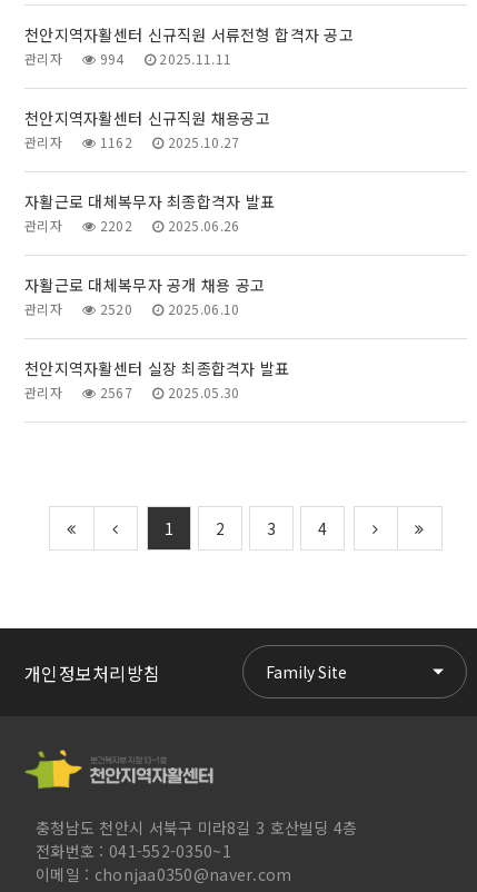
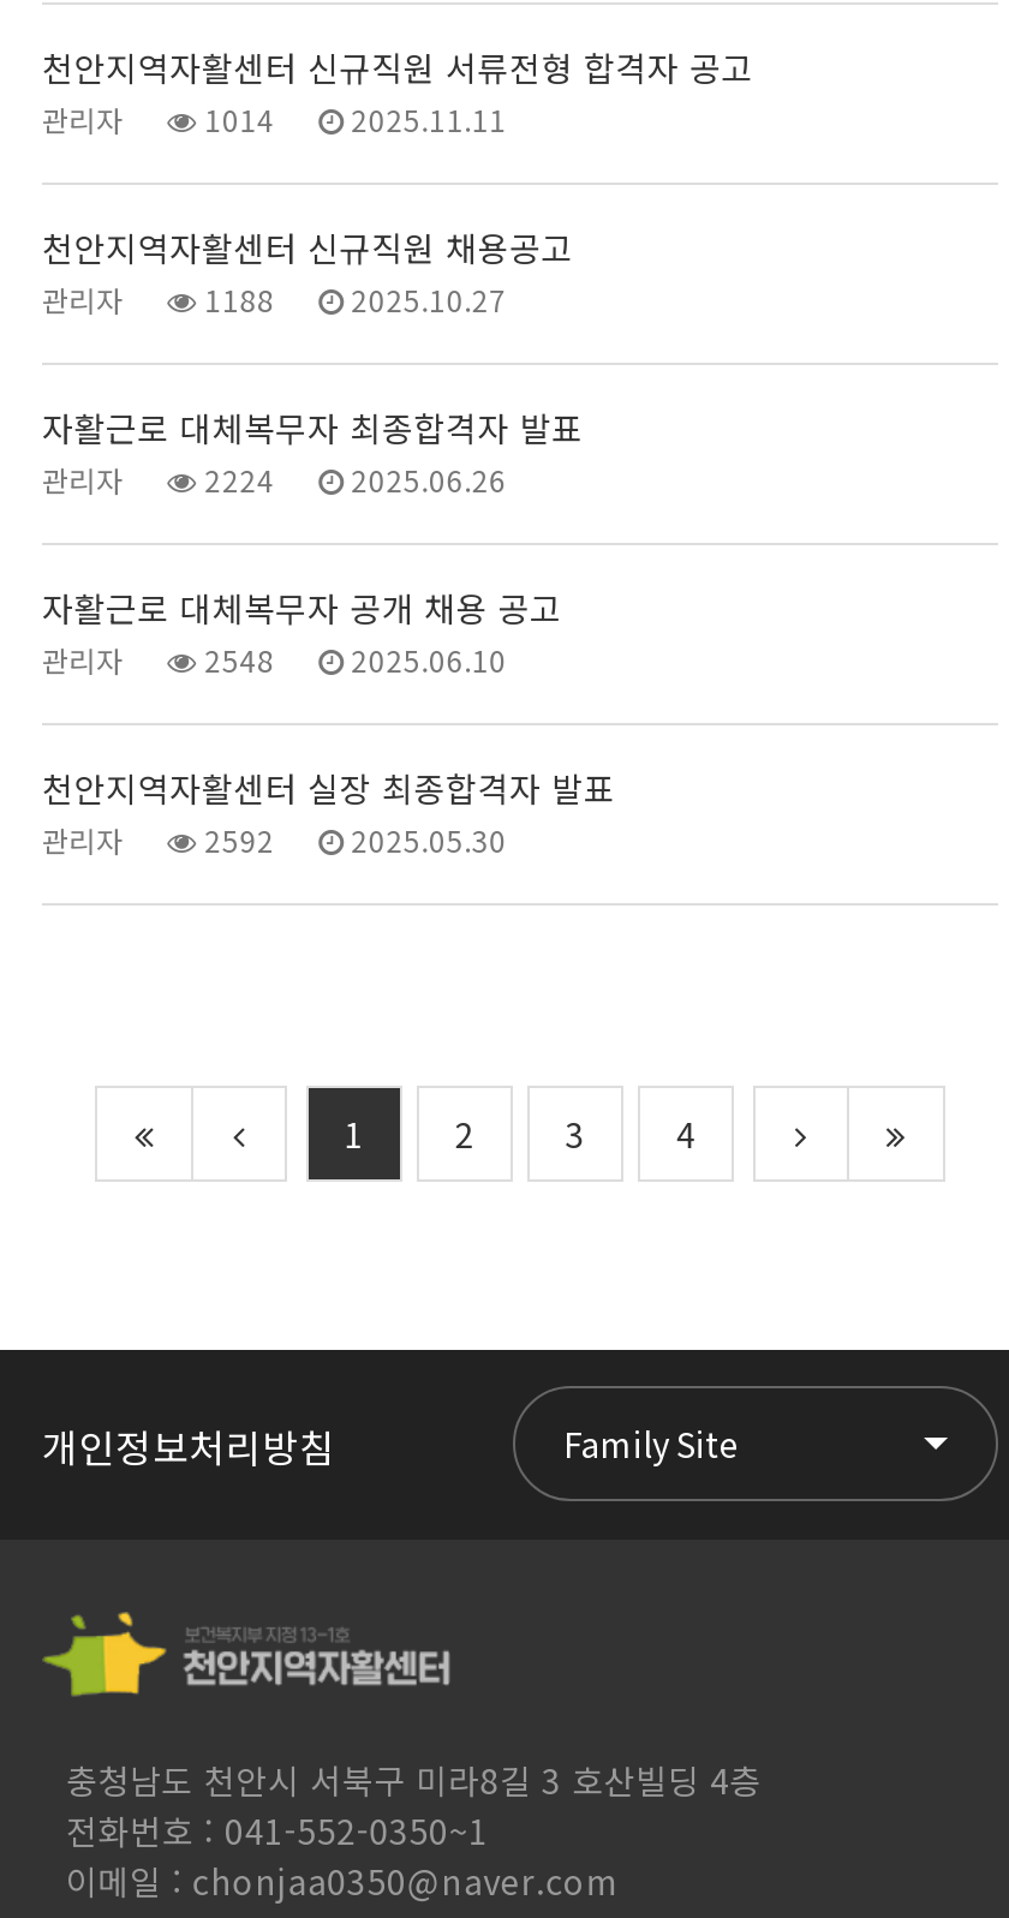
[24,49,231,68] 관리자 994 2025.11.11 -> [42,98,507,139] 관리자 1014 2025.11.11
[24,132,240,151] 관리자 1162 2025.10.27 -> [42,279,507,319] 관리자 1188 2025.10.27
[24,216,240,235] 관리자 2202 2025.06.26 -> [42,459,507,500] 관리자 2224 2025.06.26
[24,299,240,318] 관리자 2520 2025.06.10 -> [42,639,507,680] 관리자 2548 2025.06.10
[24,383,240,402] 관리자 2567 2025.05.30 -> [42,819,507,860] 관리자 2592 2025.05.30

